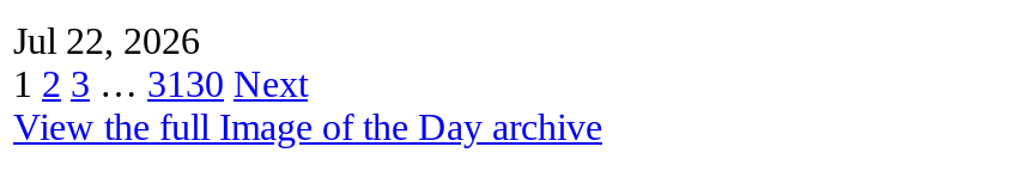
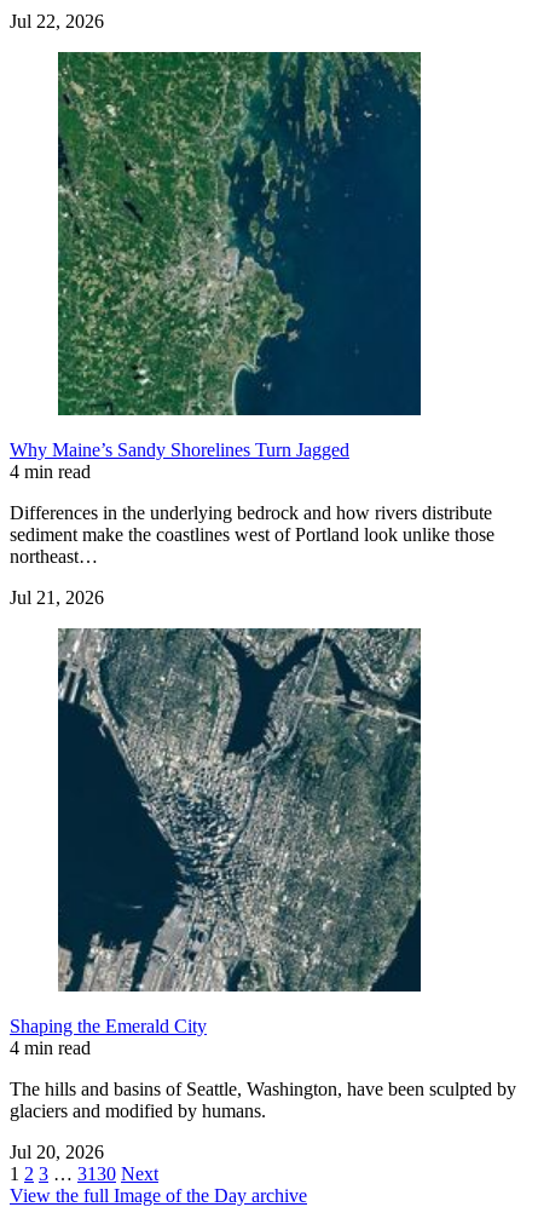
none -> [10,51,494,608] [image] | Why Maine’s Sandy Shorelines Turn Jagged | 4 min read | Differences in the underlying bedrock and how rivers distribute | sediment make the coastlines west of Portland look unlike those | northeast… | Jul 21, 2026
none -> [10,627,516,1163] [image] | Shaping the Emerald City | 4 min read | The hills and basins of Seattle, Washington, have been sculpted by | glaciers and modified by humans. | Jul 20, 2026

